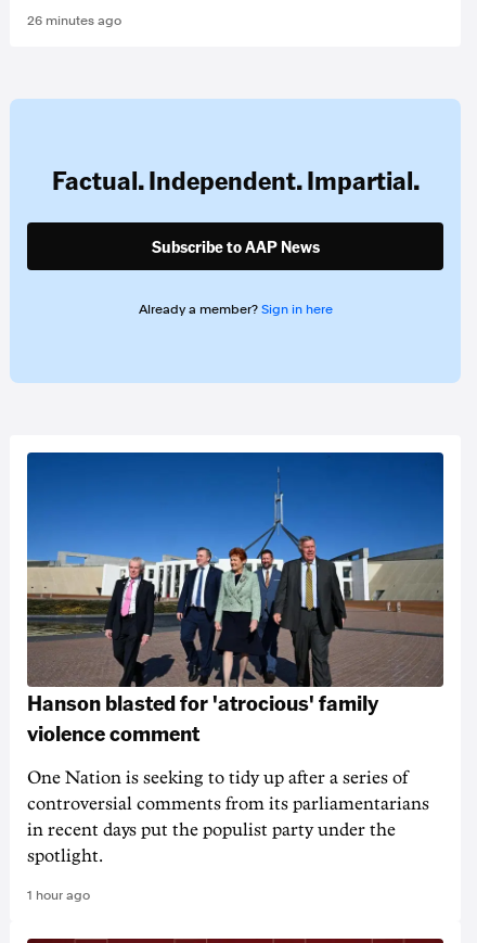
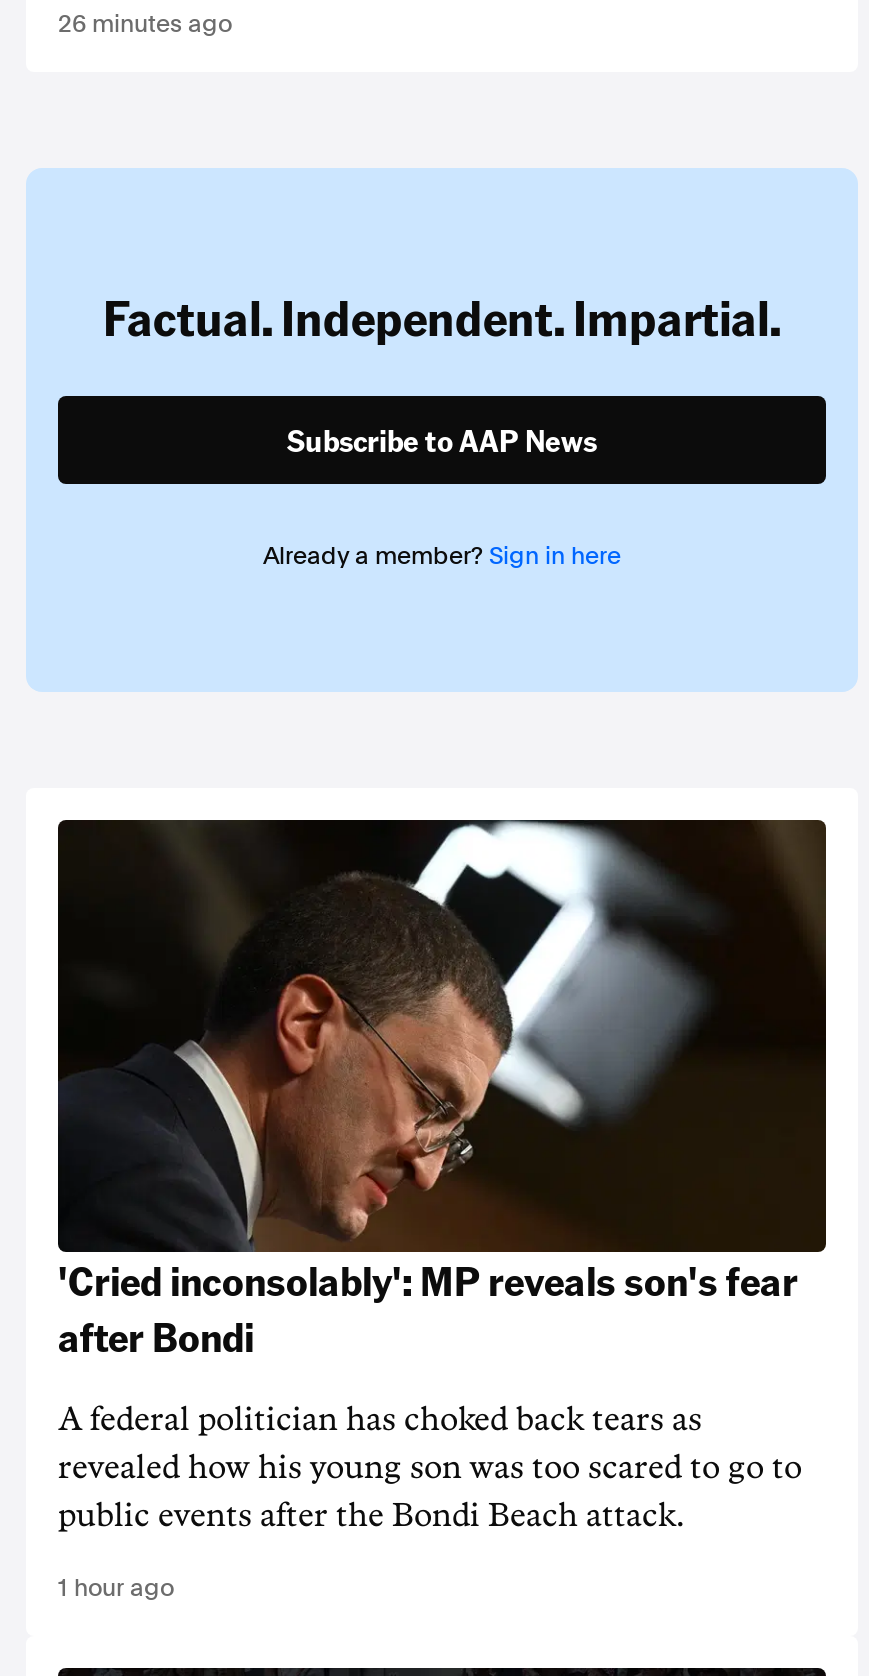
[26,451,444,865] [image] | Hanson blasted for 'atrocious' family | violence comment | One Nation is seeking to tidy up after a series of | controversial comments from its parliamentarians | in recent days put the populist party under the | spotlight. -> [56,818,828,1532] [image] | 'Cried inconsolably': MP reveals son's fear | after Bondi | A federal politician has choked back tears as | revealed how his young son was too scared to go to | public events after the Bondi Beach attack.

